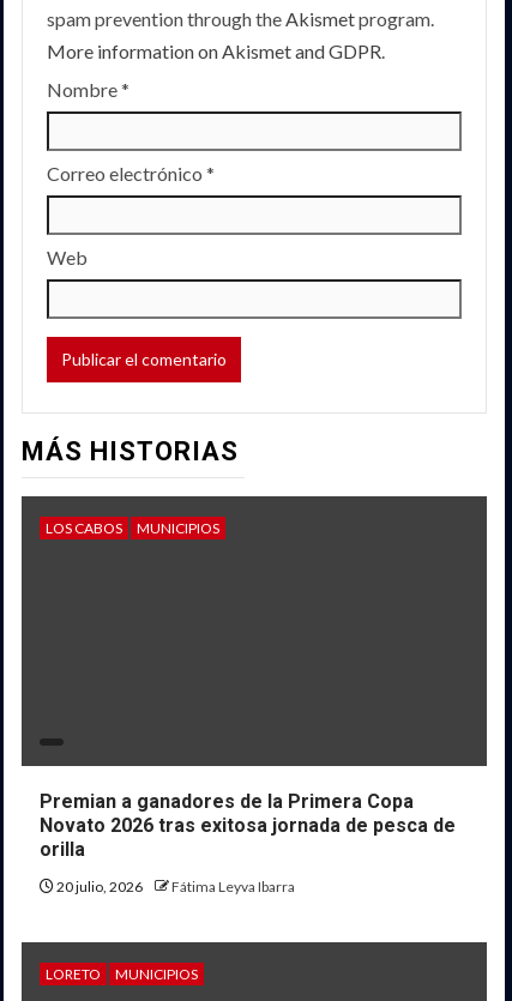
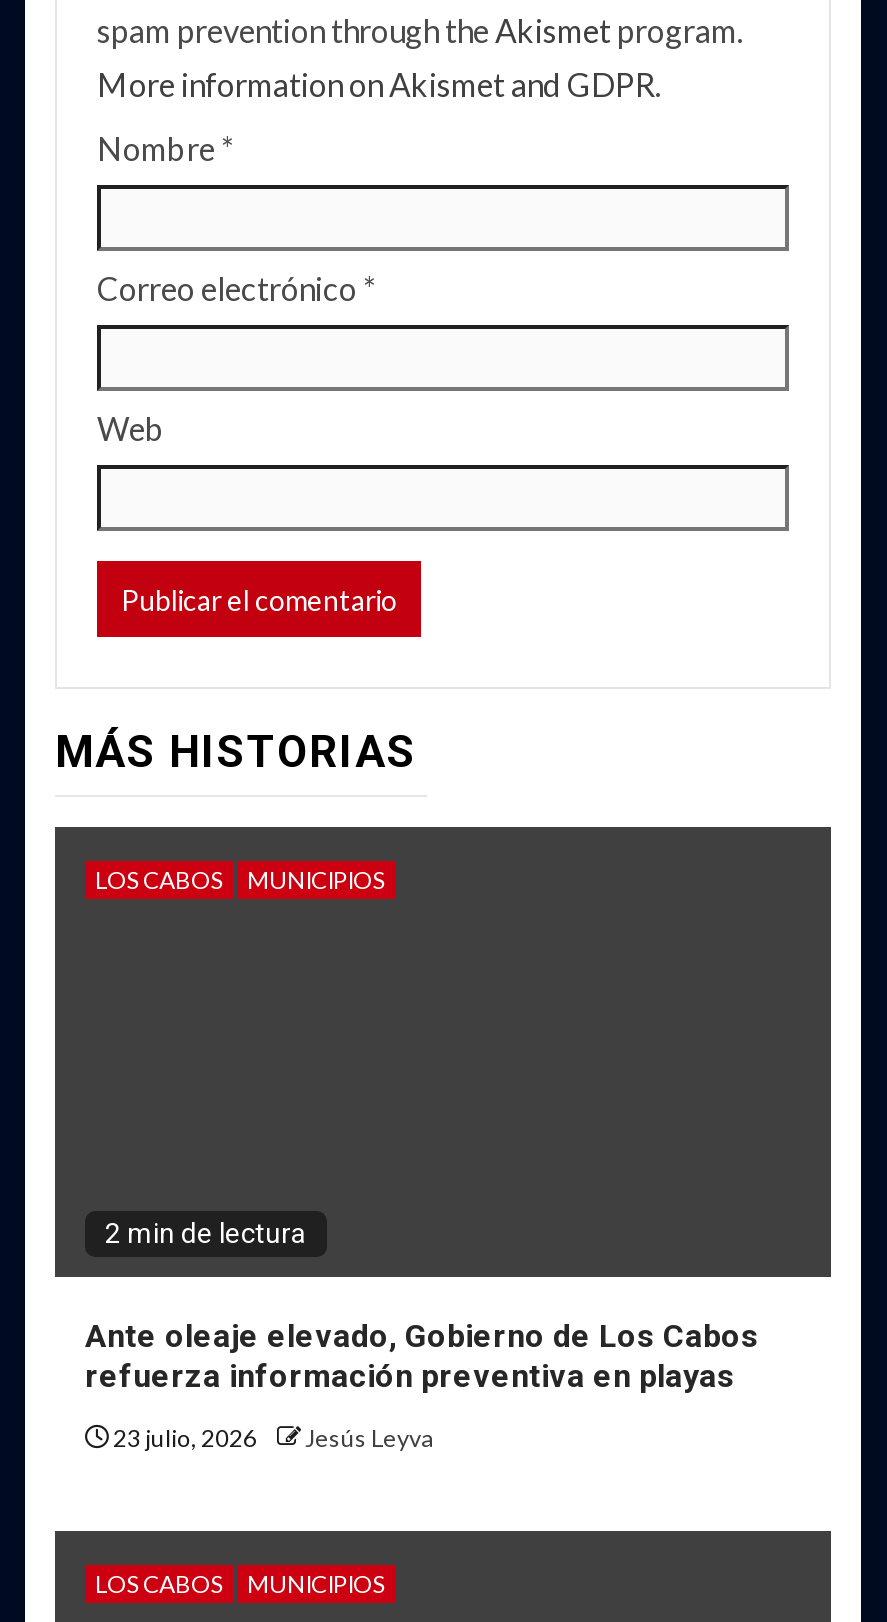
[40,790,456,895] Premian a ganadores de la Primera Copa | Novato 2026 tras exitosa jornada de pesca de | orilla | 20 julio, 2026 | Fátima Leyva Ibarra -> [85,1217,759,1453] 2 min de lectura | Ante oleaje elevado, Gobierno de Los Cabos | refuerza información preventiva en playas | 23 julio, 2026 | Jesús Leyva
[46,965,101,983] LORETO -> [95,1569,223,1599] LOS CABOS

